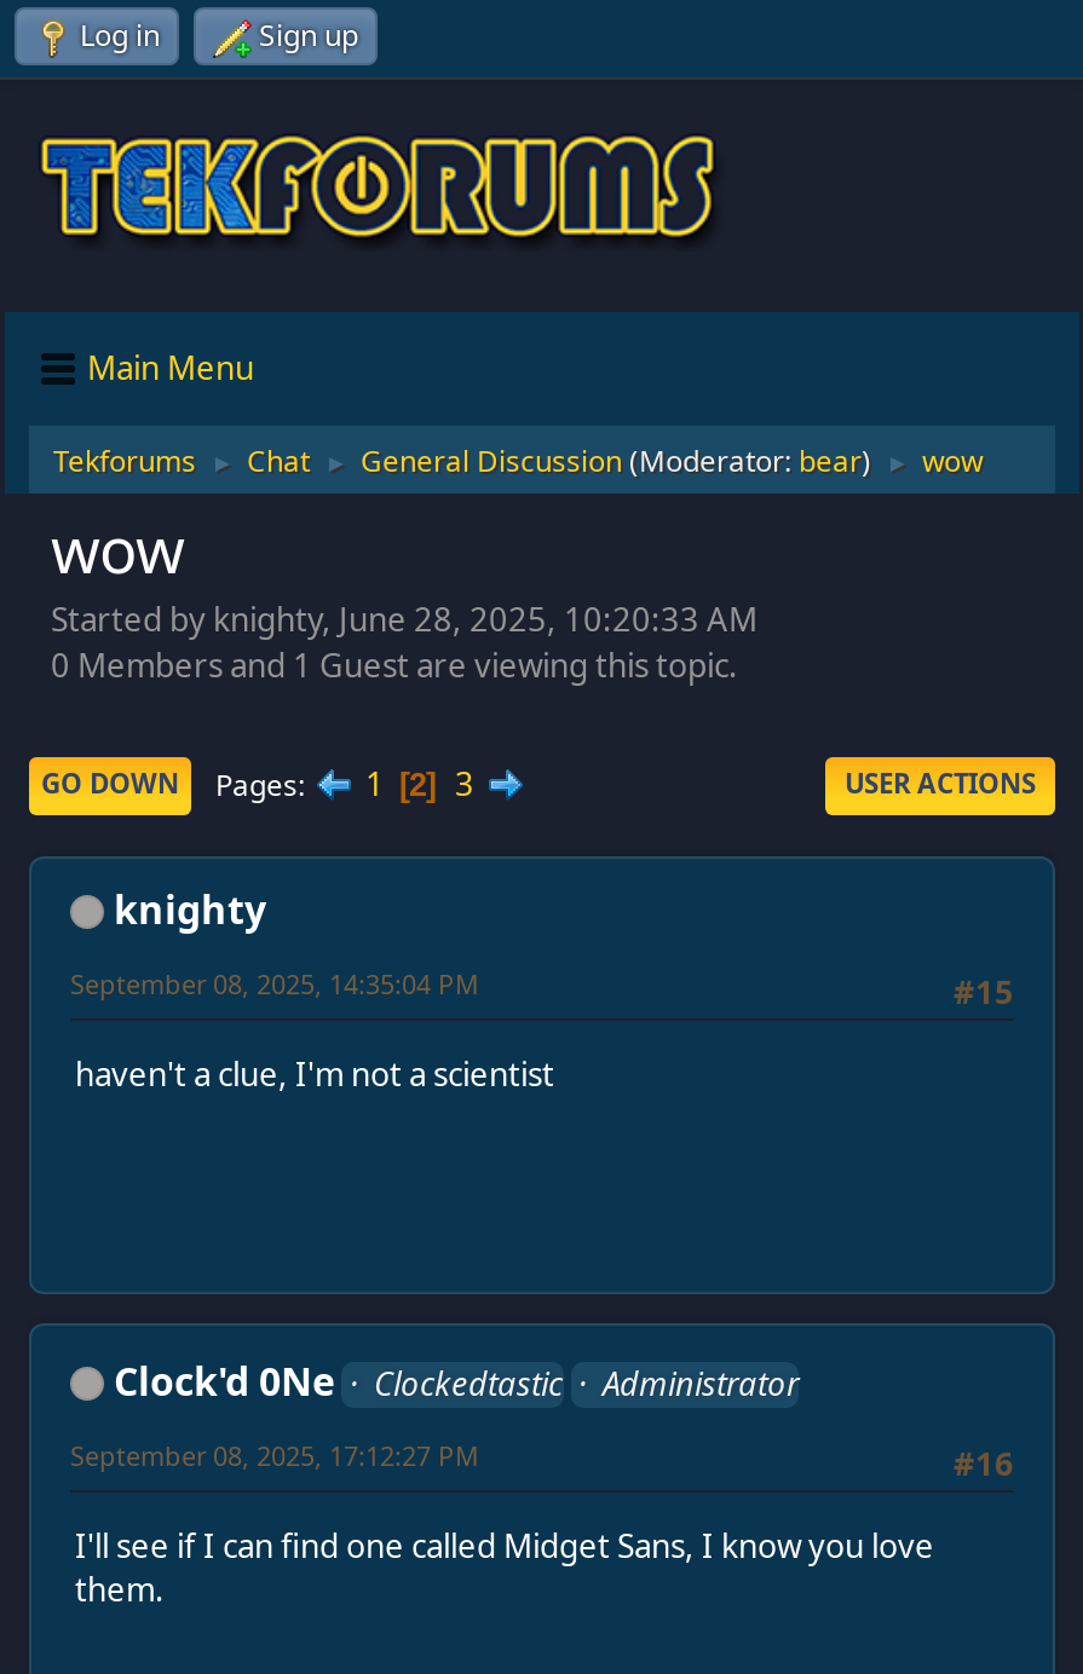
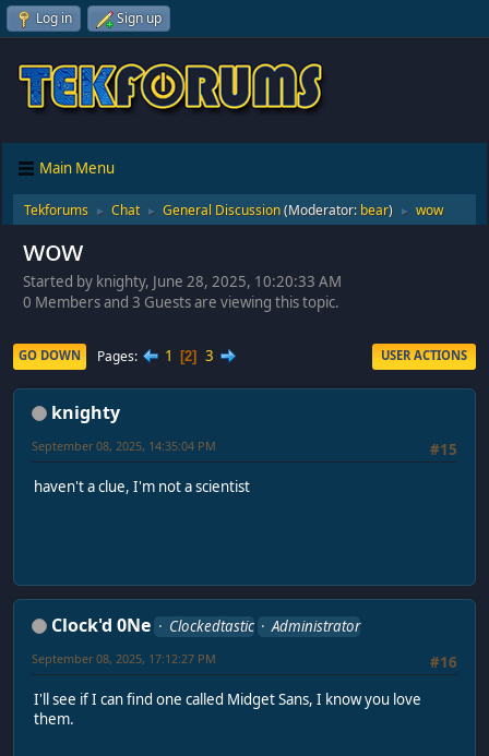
[51,644,738,688] 0 Members and 1 Guest are viewing this topic. -> [23,293,339,312] 0 Members and 3 Guests are viewing this topic.

